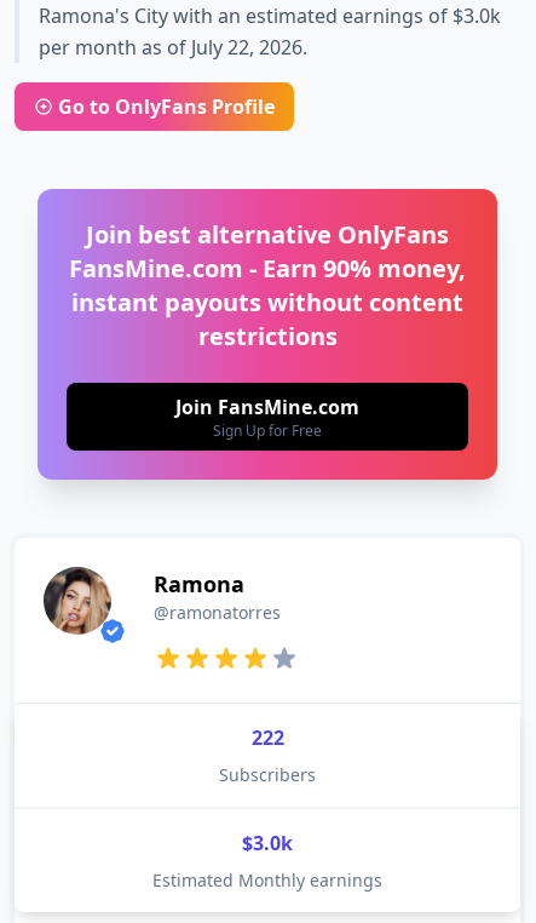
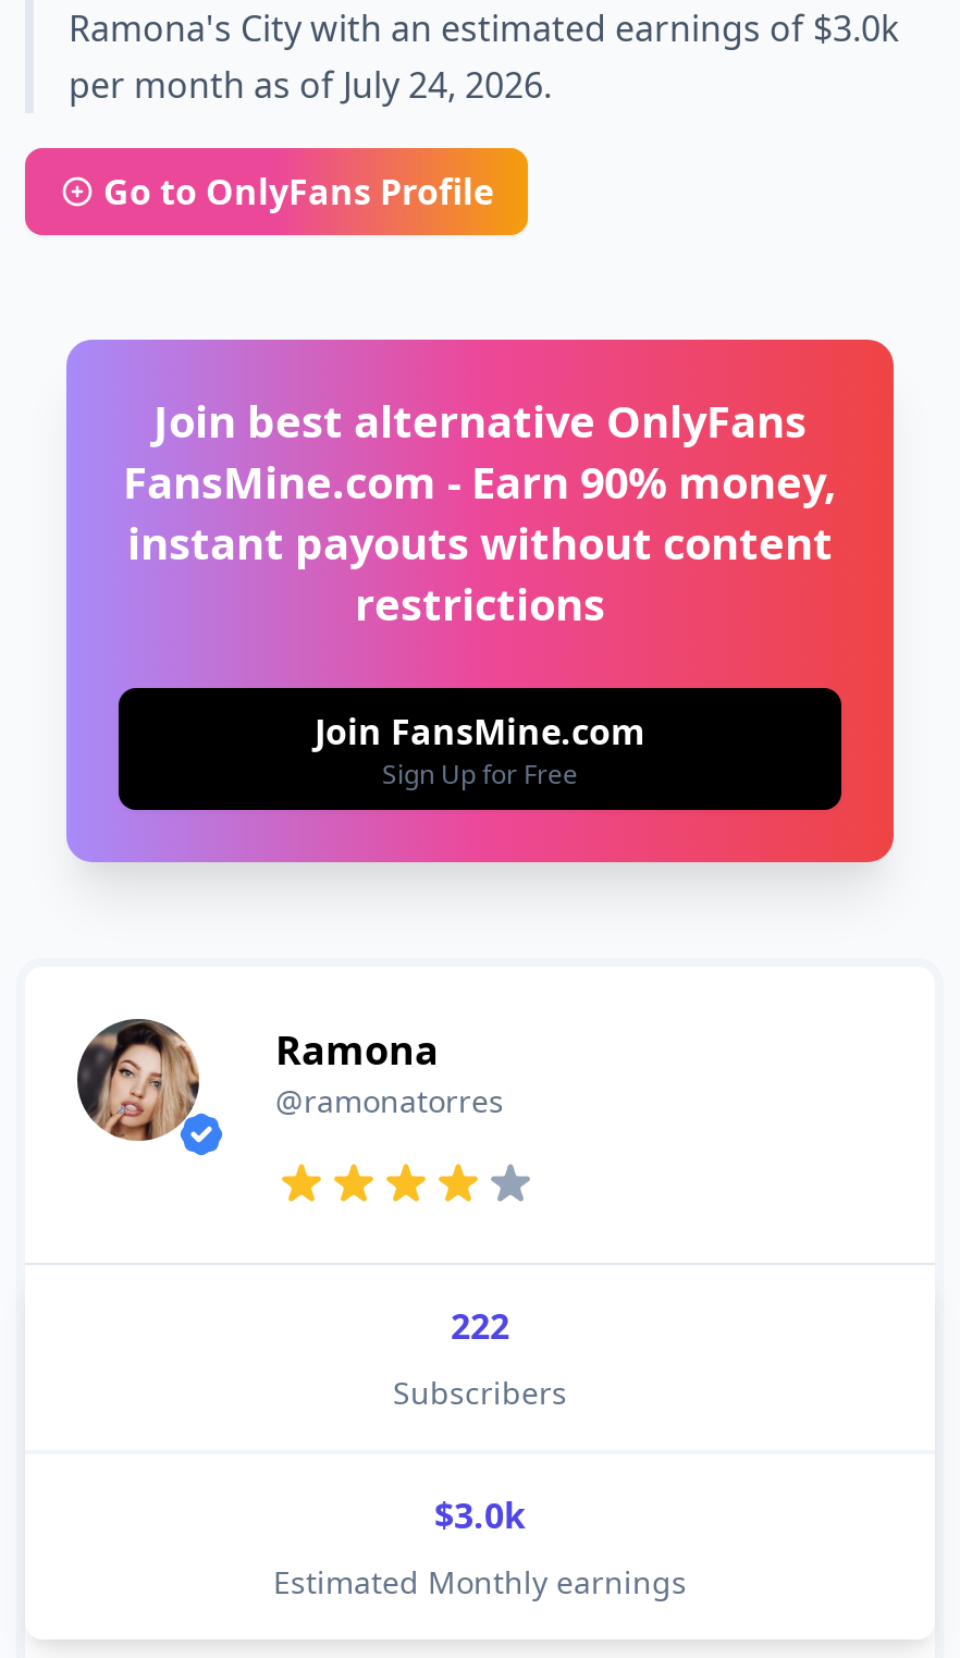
[39,34,307,61] per month as of July 22, 2026. -> [69,61,552,109] per month as of July 24, 2026.

